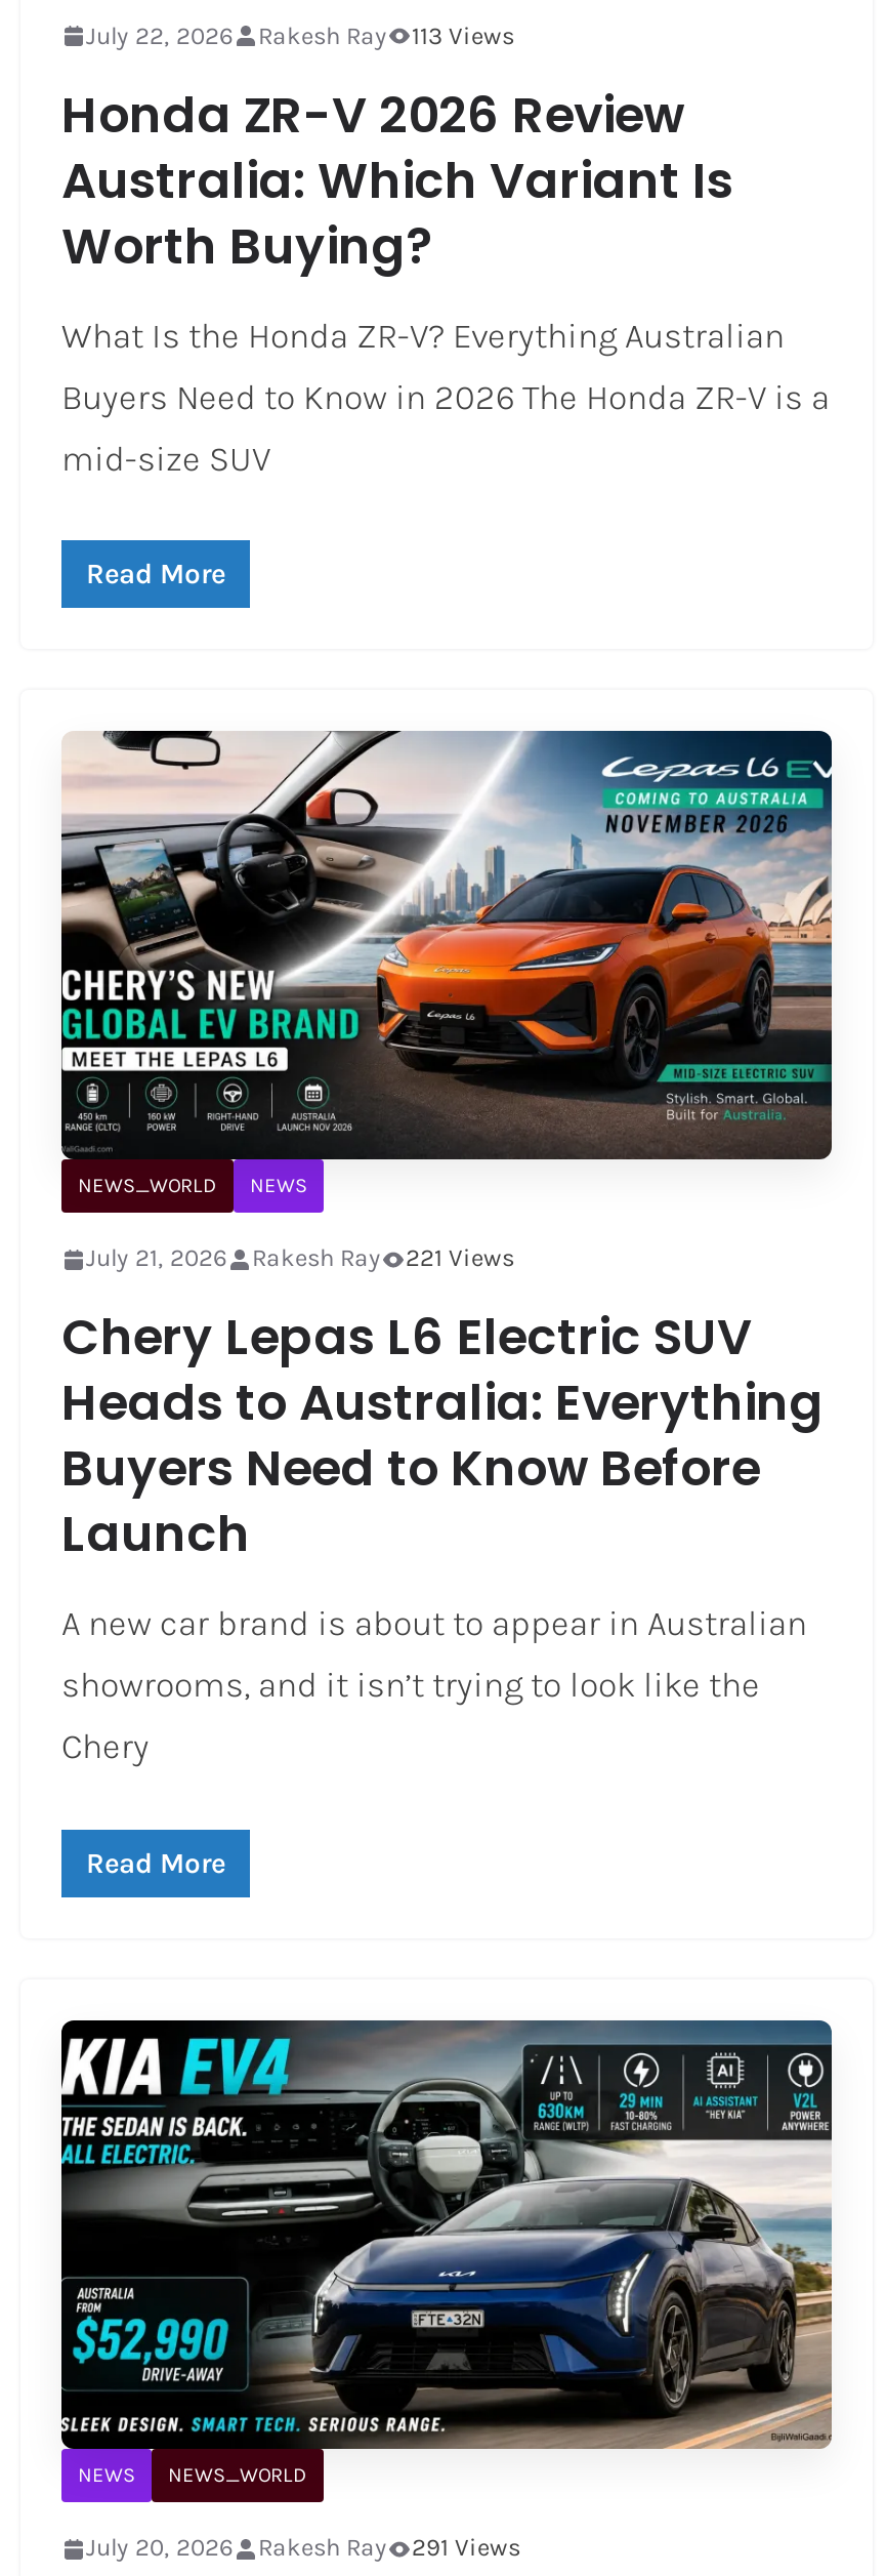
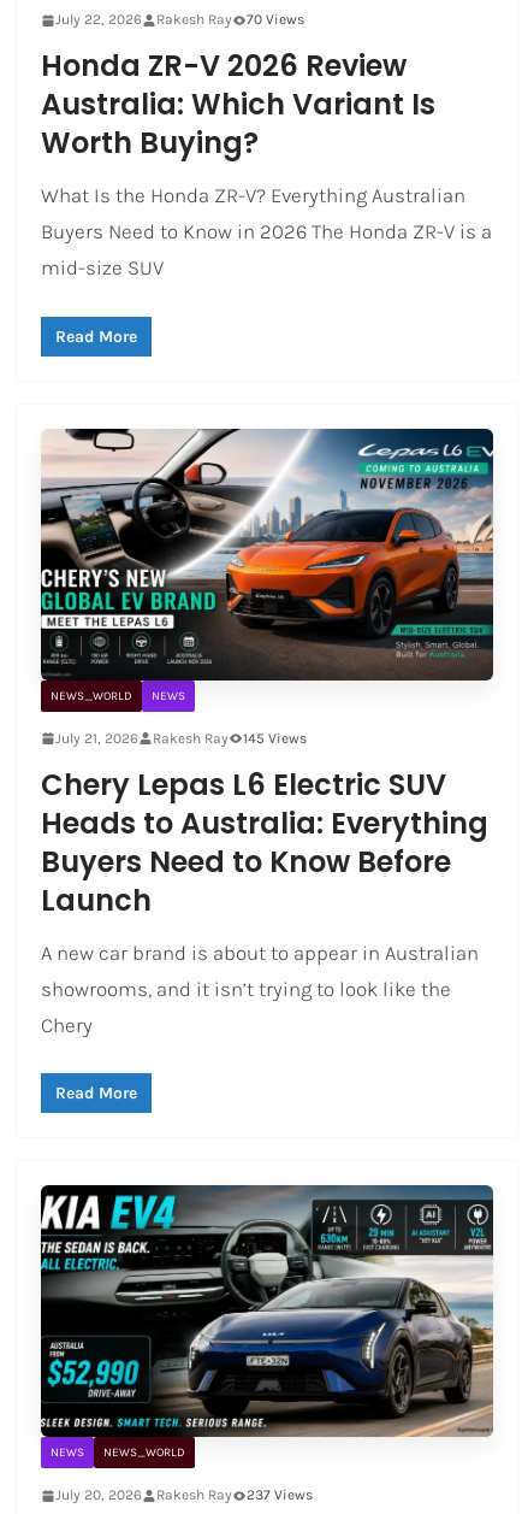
[86,21,514,49] July 22, 2026 Rakesh Ray 113 Views -> [55,11,304,28] July 22, 2026 Rakesh Ray 70 Views
[86,1244,514,1273] July 21, 2026 Rakesh Ray 221 Views -> [55,730,307,747] July 21, 2026 Rakesh Ray 145 Views
[86,2533,520,2561] July 20, 2026 Rakesh Ray 291 Views -> [55,1487,313,1504] July 20, 2026 Rakesh Ray 237 Views

